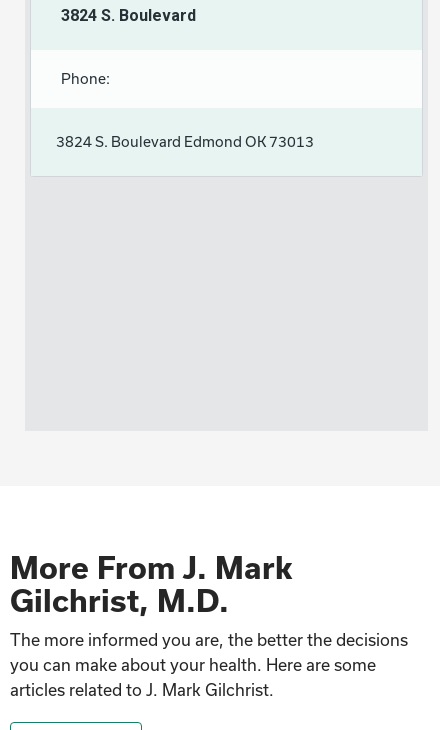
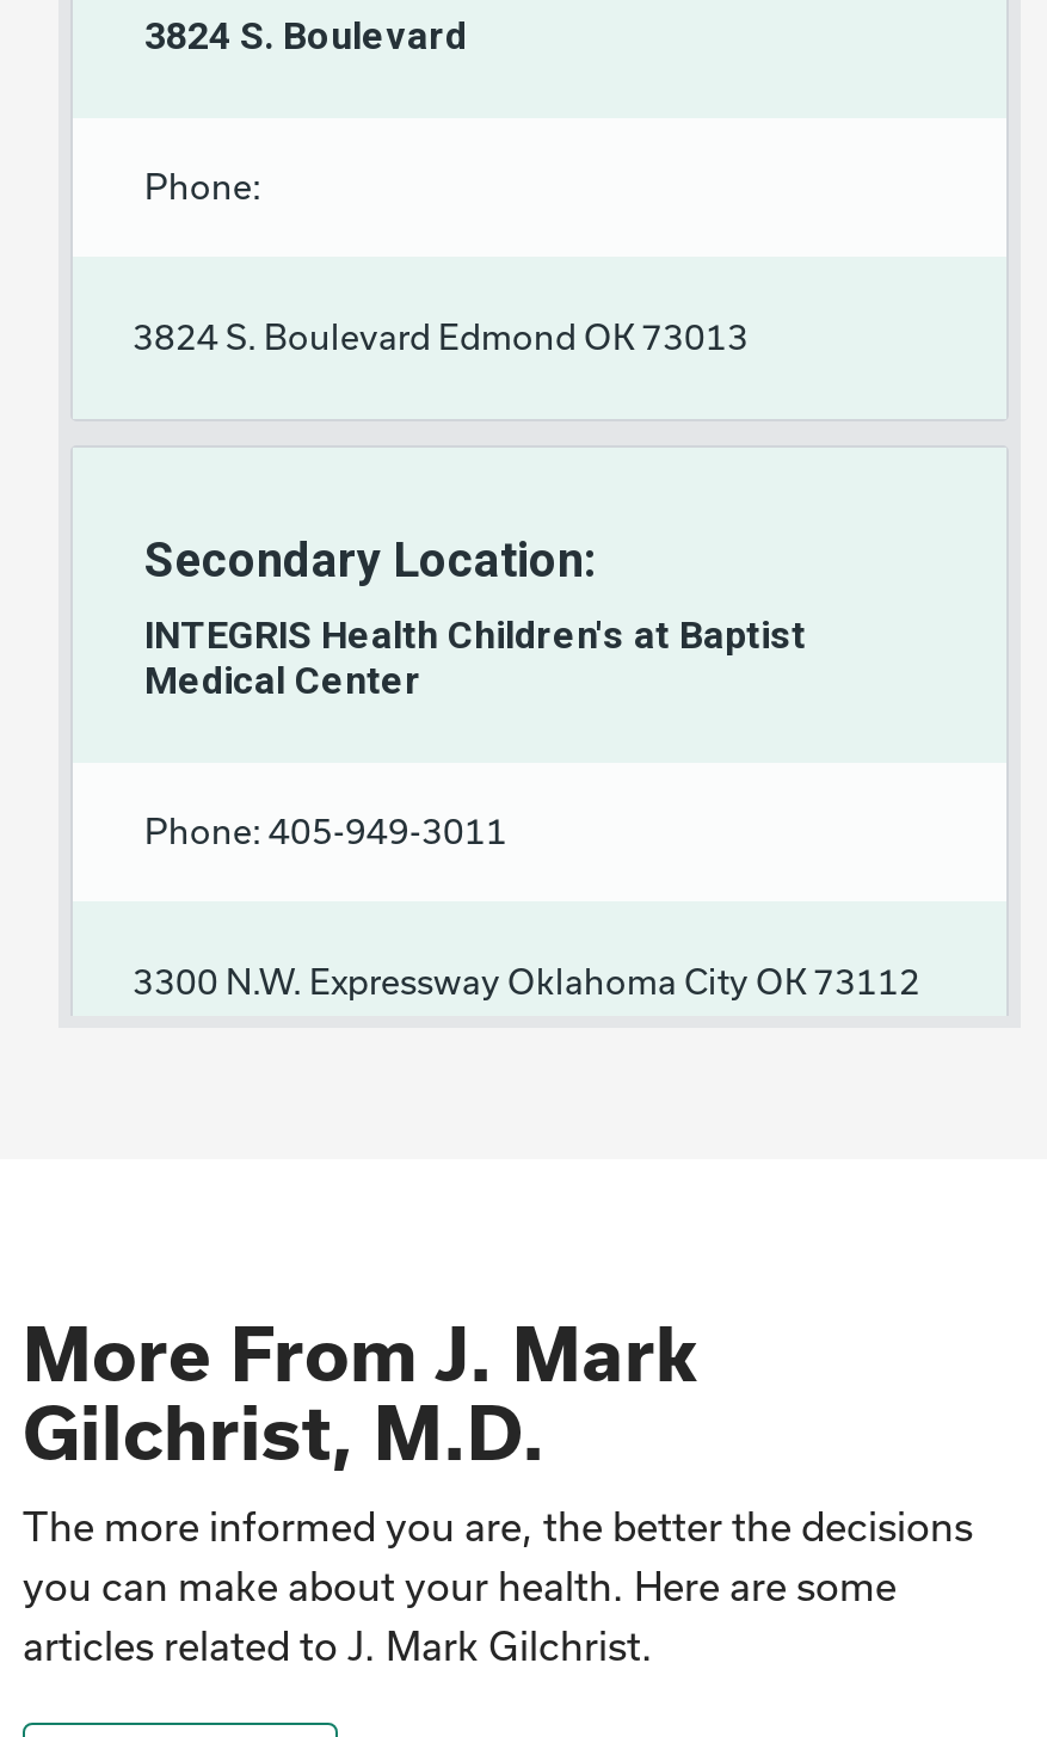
none -> [133,961,920,1002] 3300 N.W. Expressway Oklahoma City OK 73112
none -> [144,531,806,851] Secondary Location: | INTEGRIS Health Children's at Baptist | Medical Center | Phone: 405-949-3011

